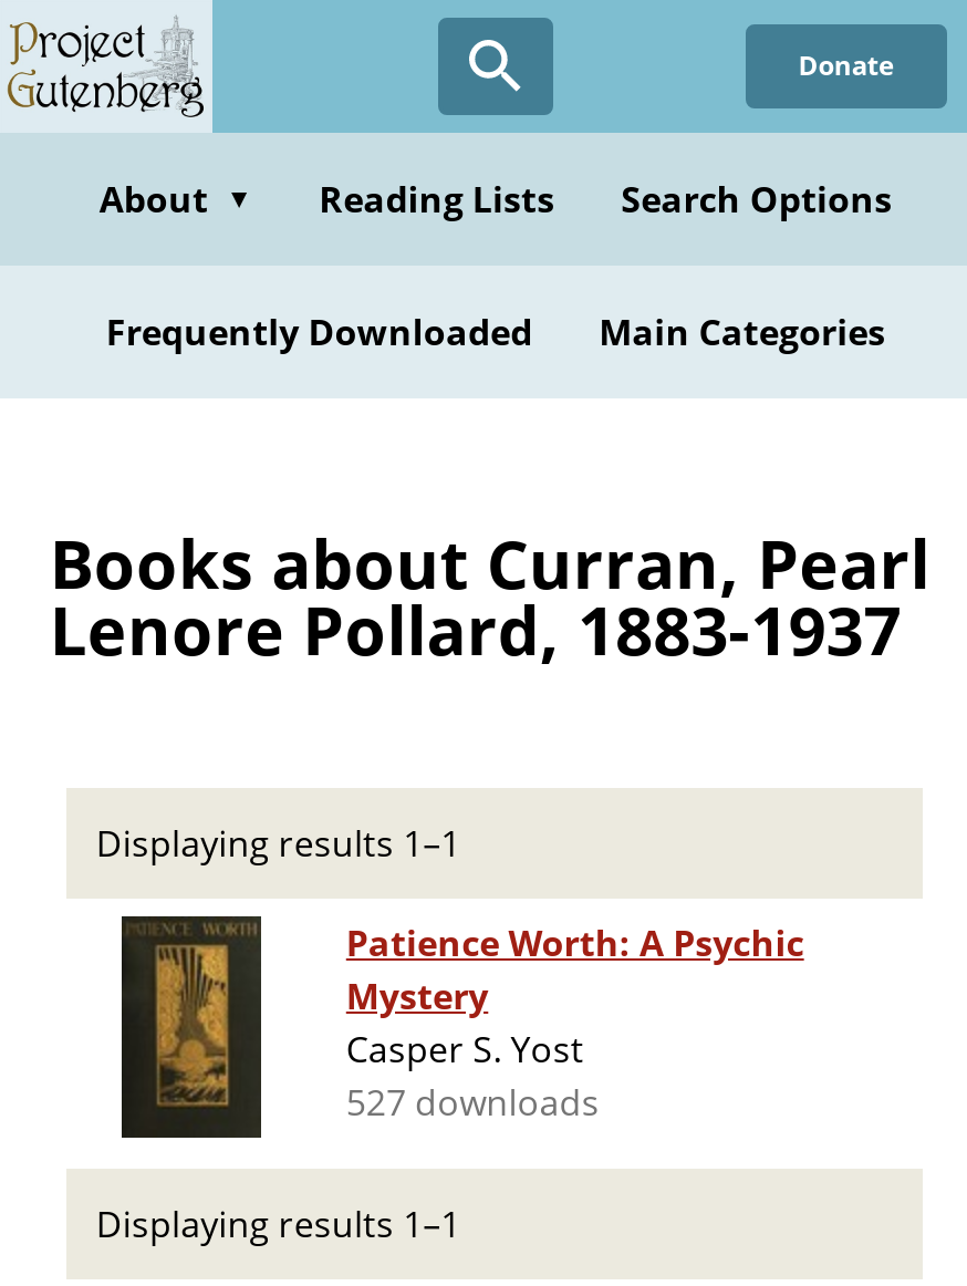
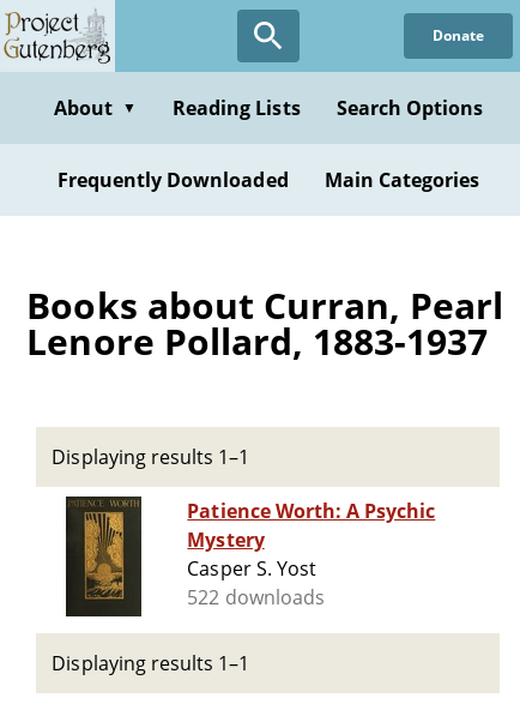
[346,1078,599,1127] 527 downloads -> [187,584,325,611] 522 downloads

